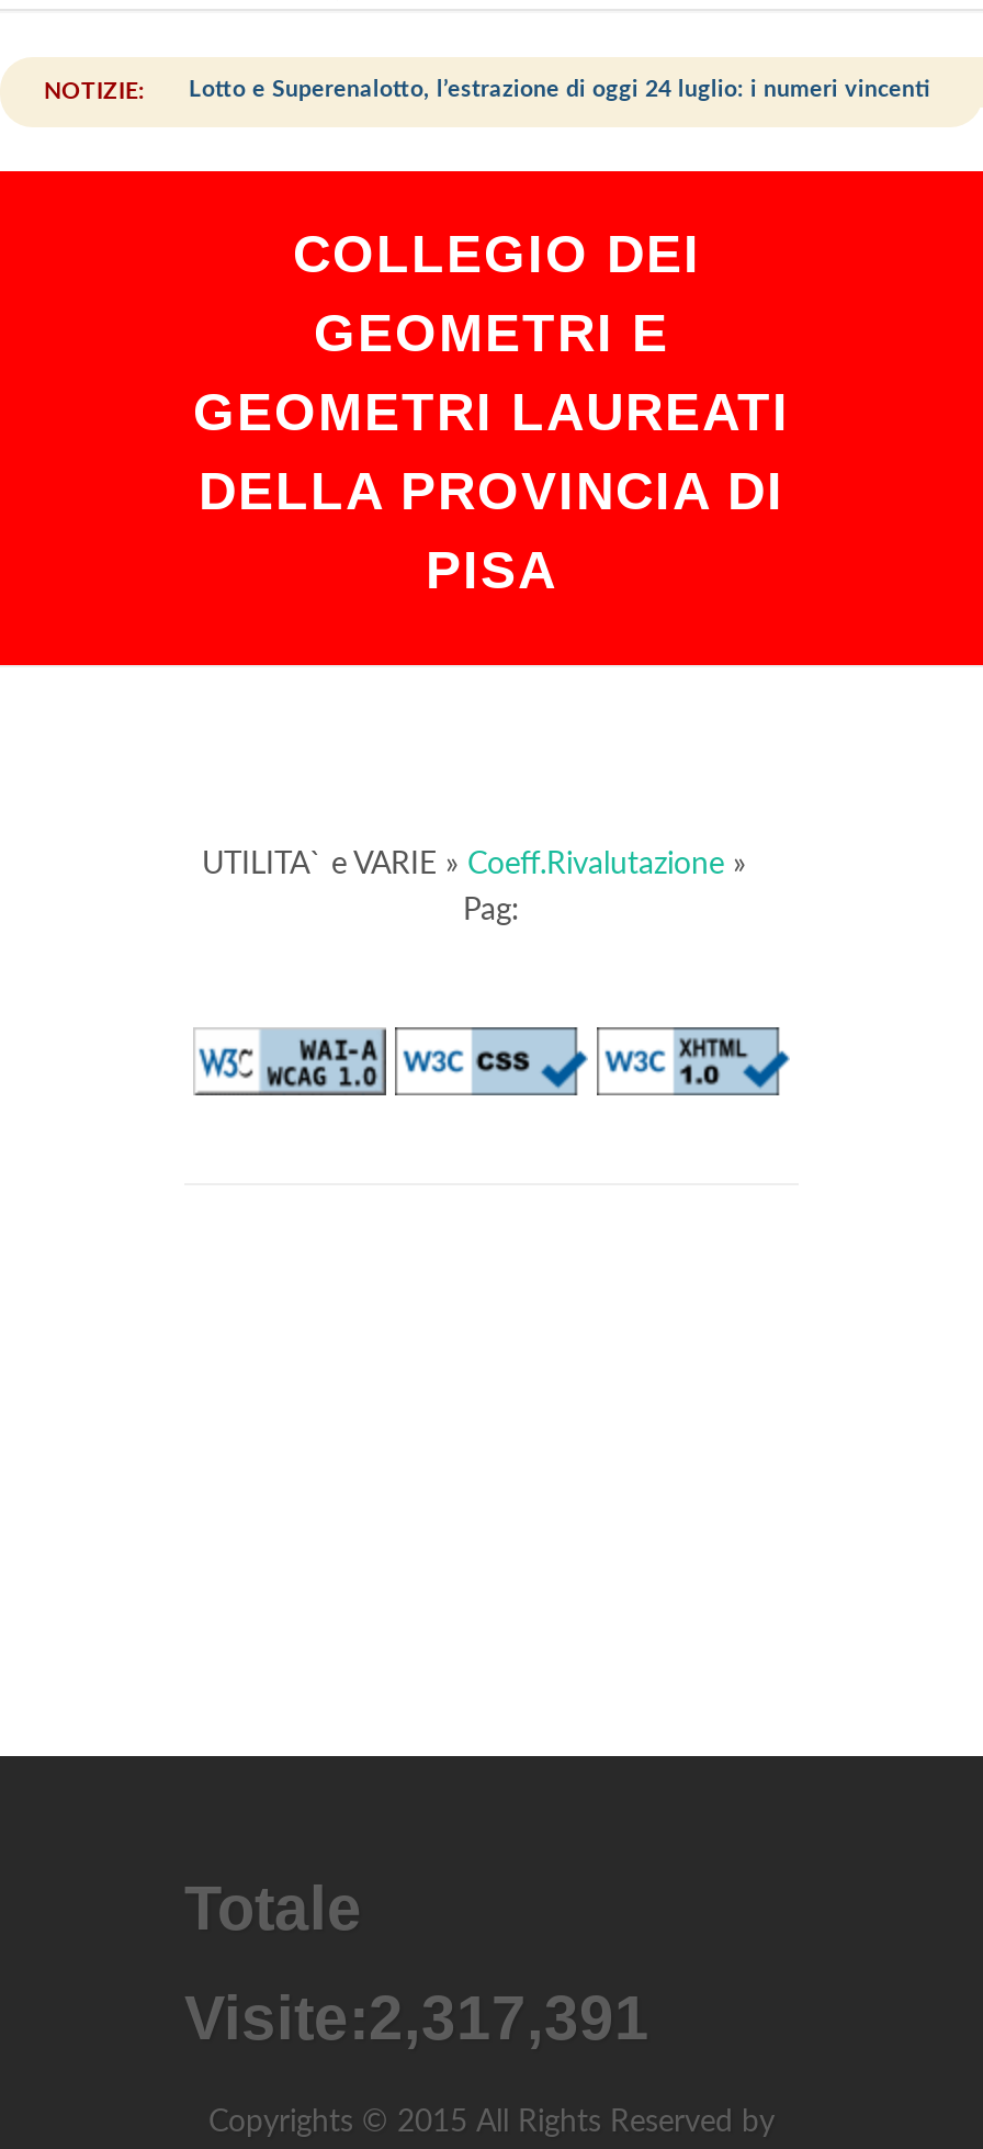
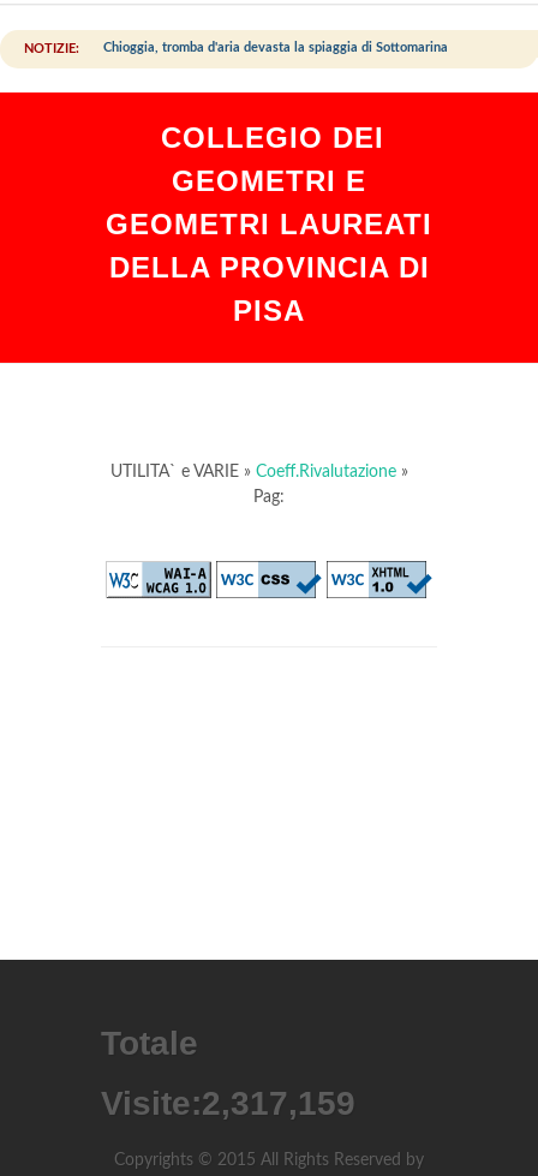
[189,79,930,101] Lotto e Superenalotto, l’estrazione di oggi 24 luglio: i numeri vincenti -> [103,42,448,54] Chioggia, tromba d'aria devasta la spiaggia di Sottomarina
[184,1984,649,2052] Visite:2,317,391 -> [101,1085,355,1122] Visite:2,317,159

